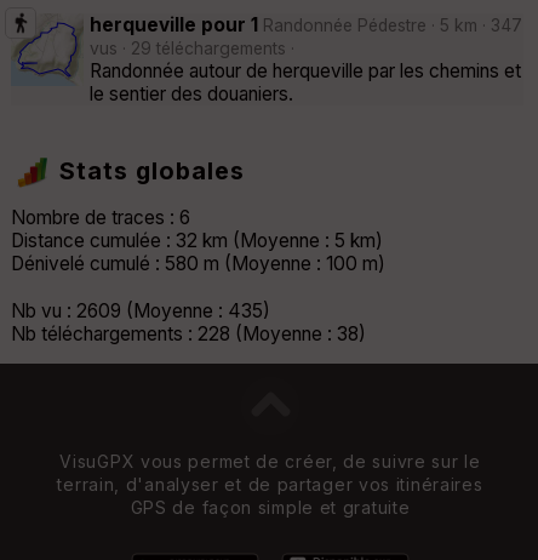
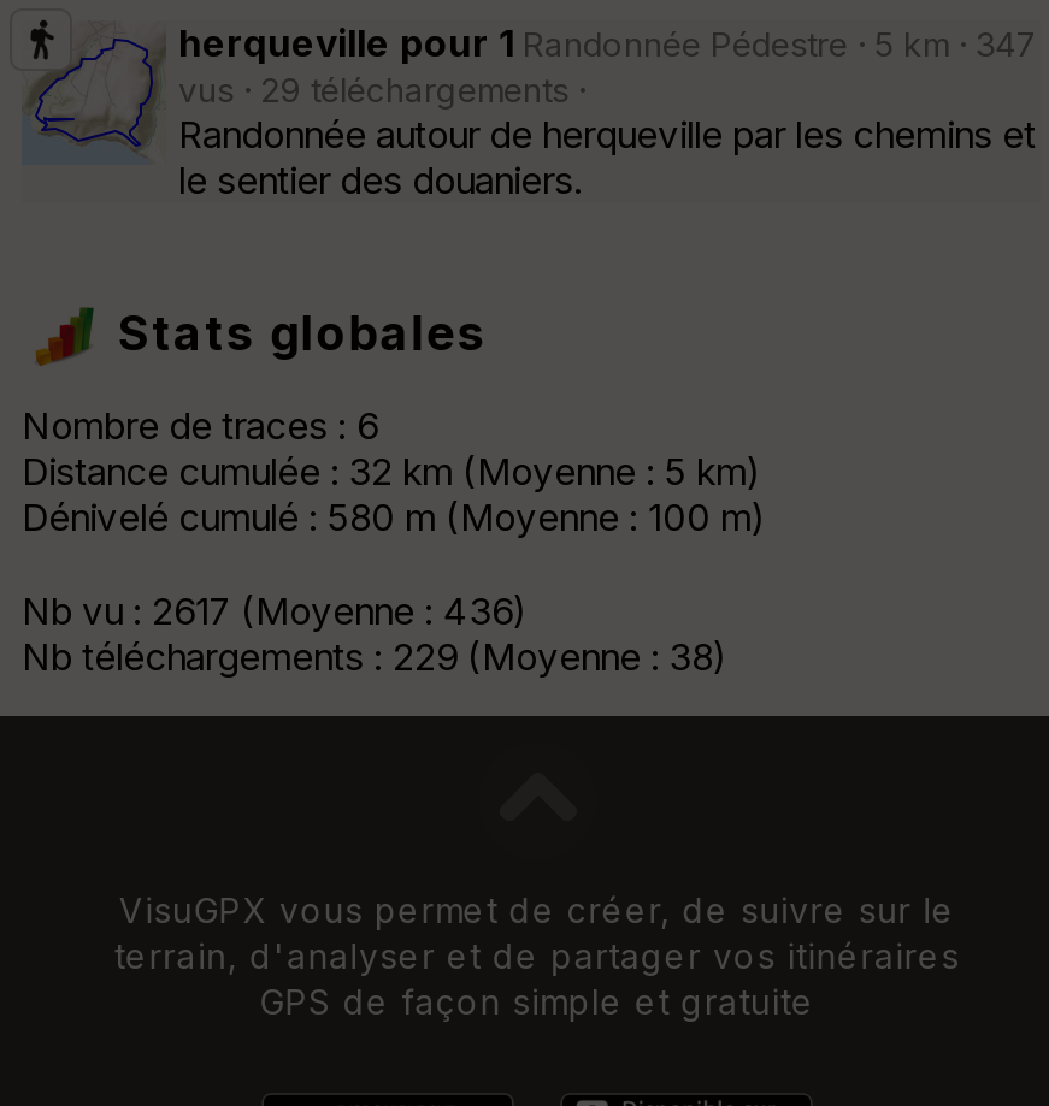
[11,299,270,322] Nb vu : 2609 (Moyenne : 435) -> [22,589,528,634] Nb vu : 2617 (Moyenne : 436)
[11,322,366,345] Nb téléchargements : 228 (Moyenne : 38) -> [22,634,727,680] Nb téléchargements : 229 (Moyenne : 38)

